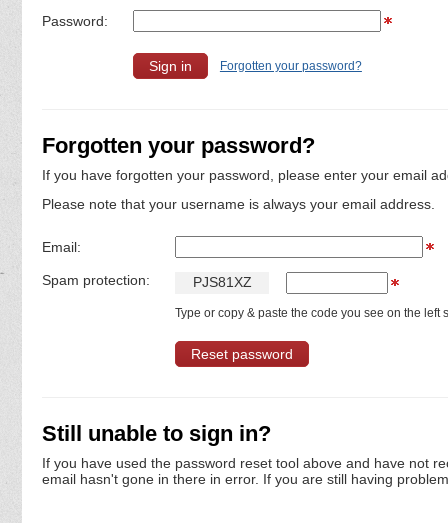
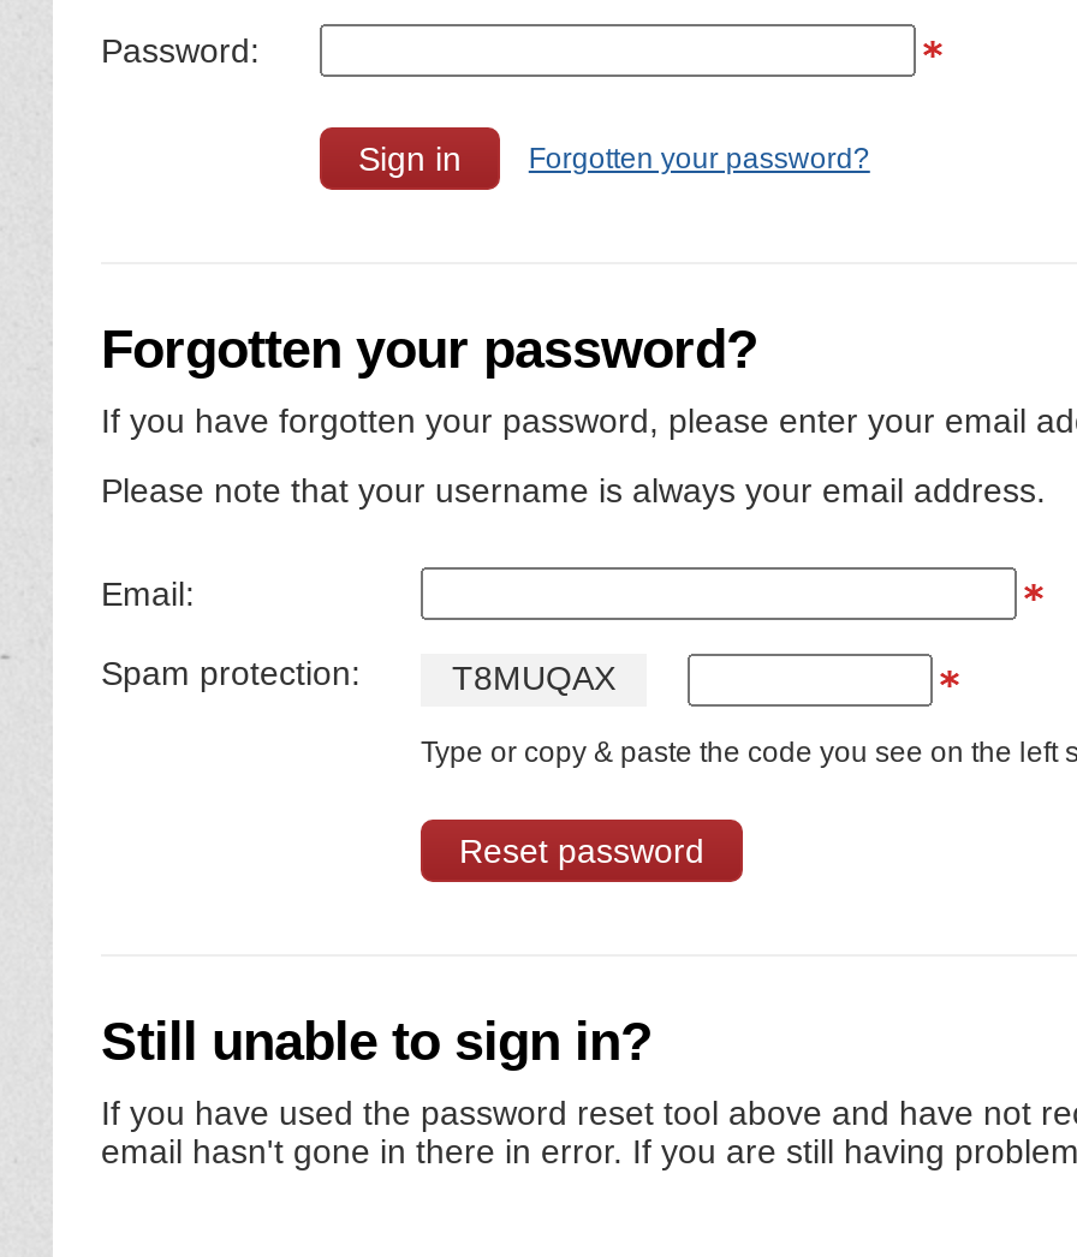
[192,274,251,290] PJS81XZ -> [452,659,615,697] T8MUQAX

